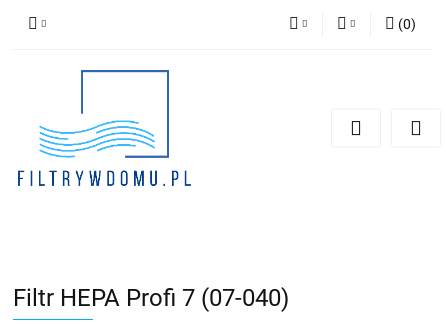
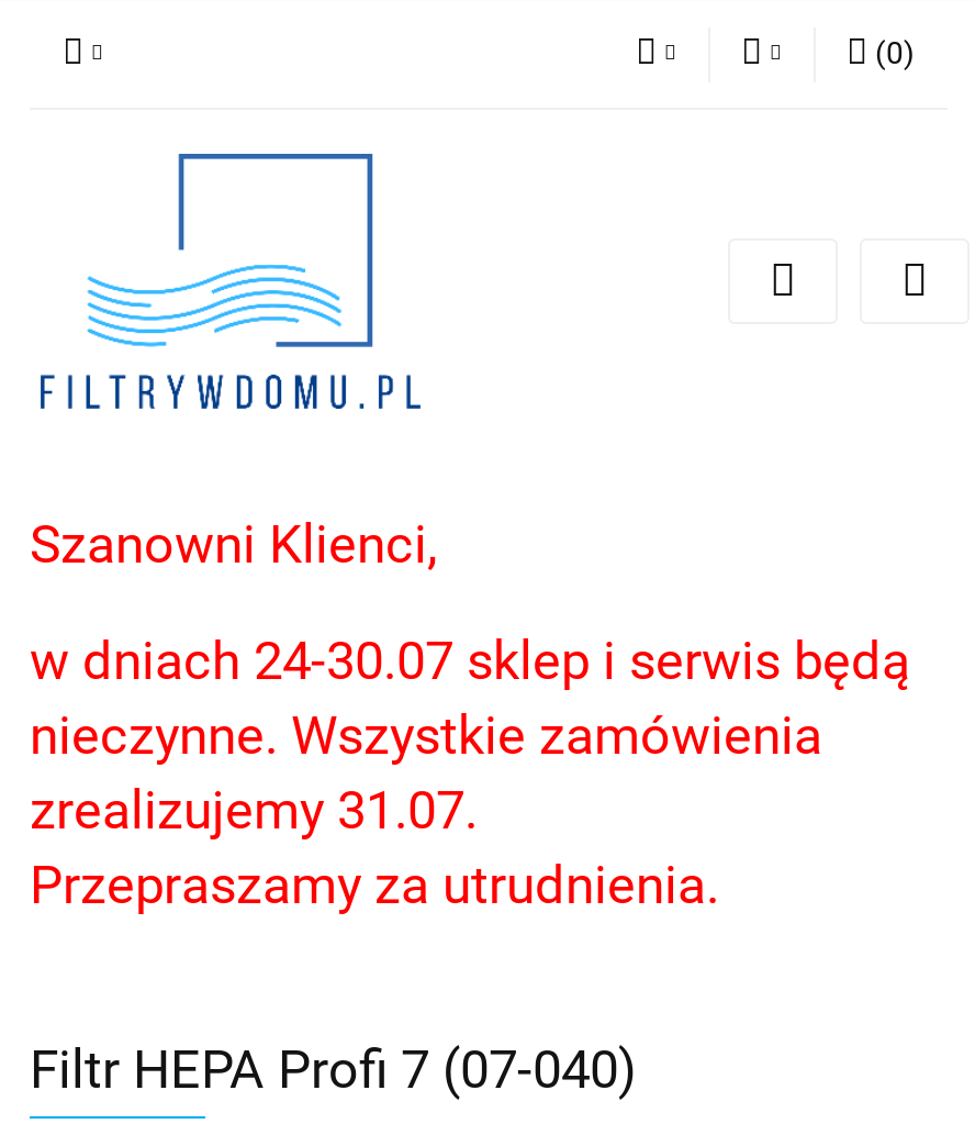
none -> [30,515,910,917] Szanowni Klienci, | w dniach 24-30.07 sklep i serwis będą | nieczynne. Wszystkie zamówienia | zrealizujemy 31.07. | Przepraszamy za utrudnienia.

